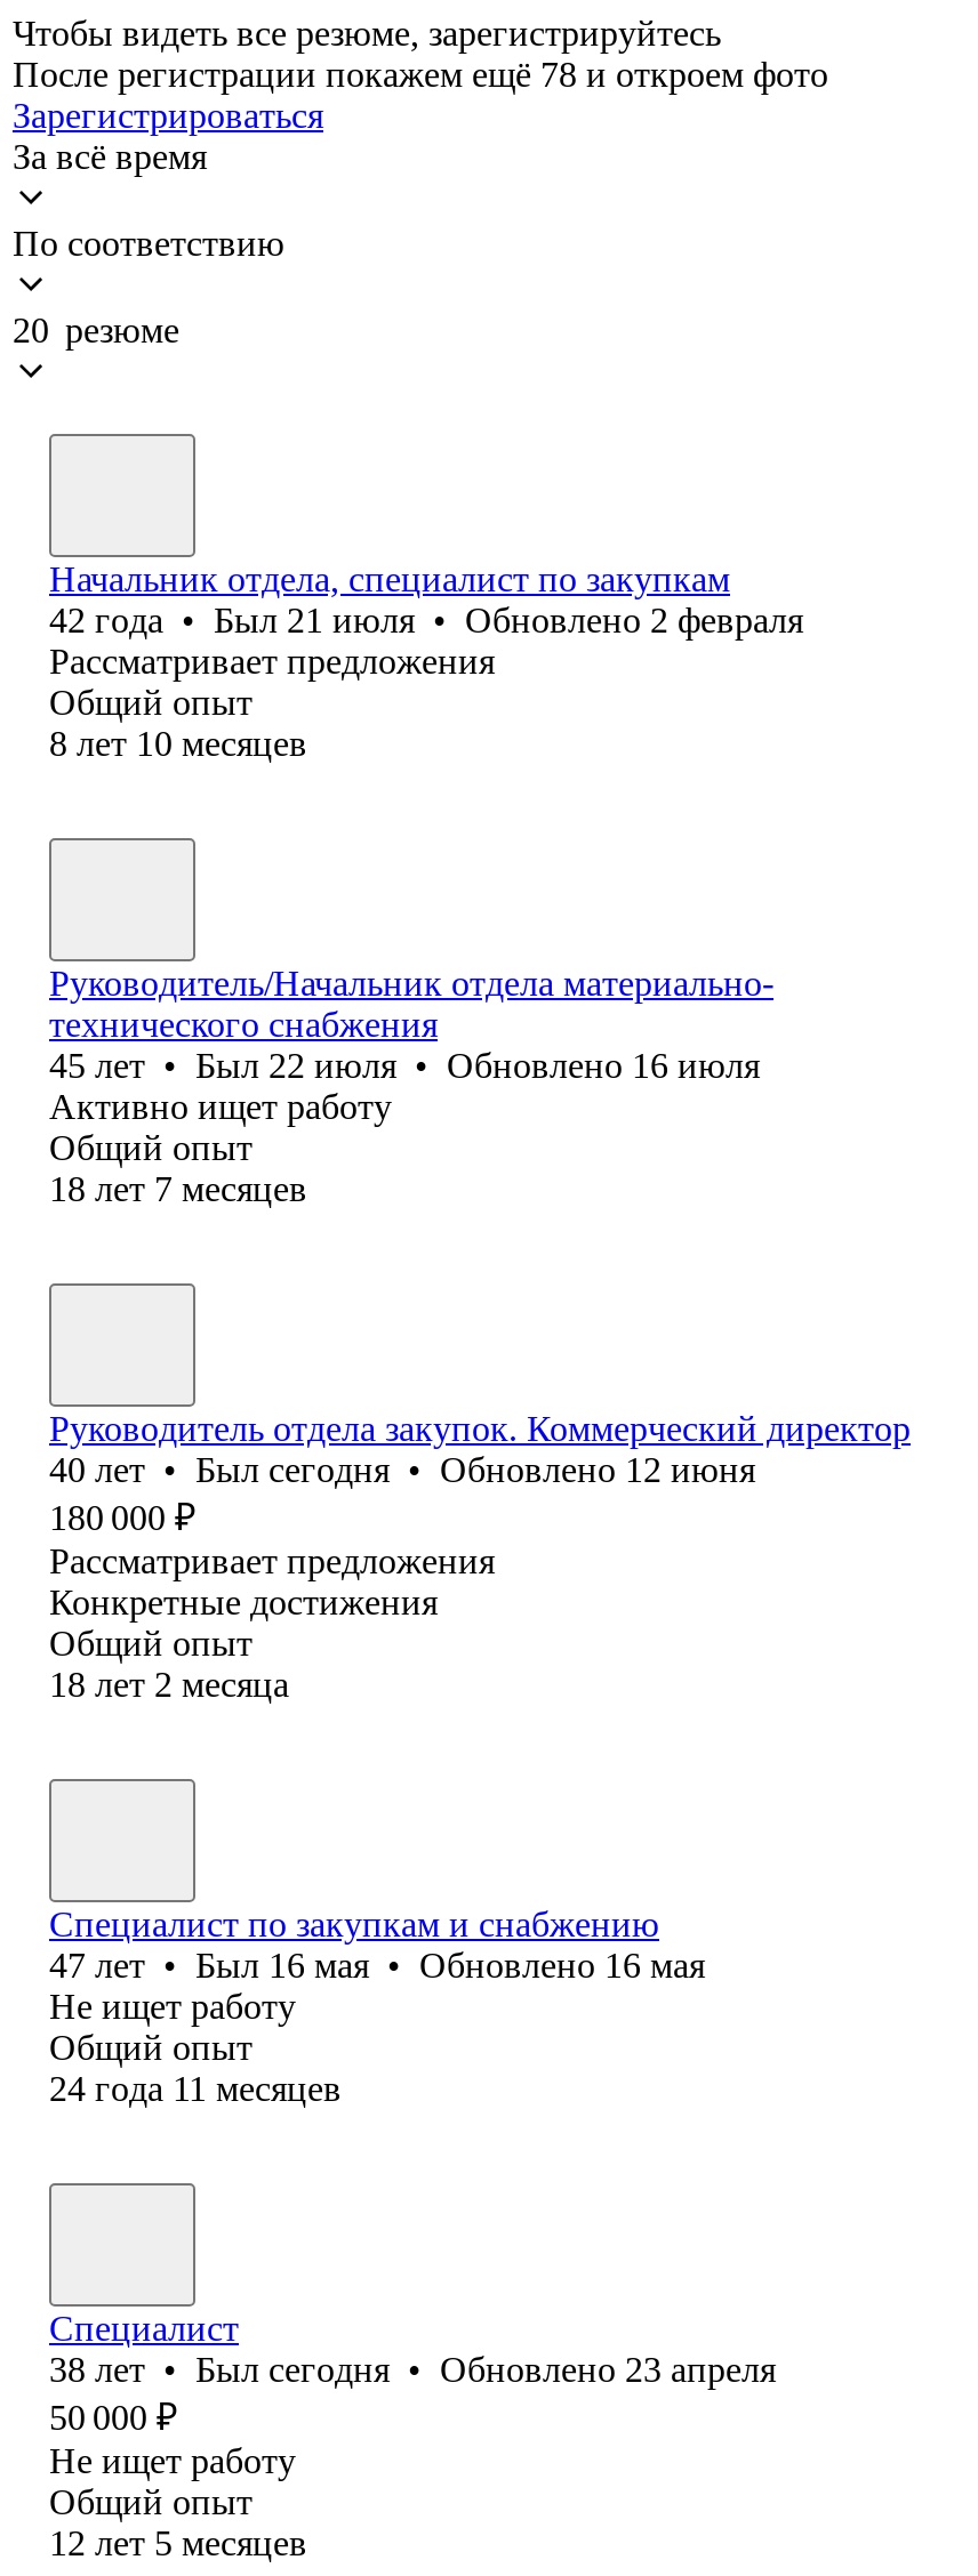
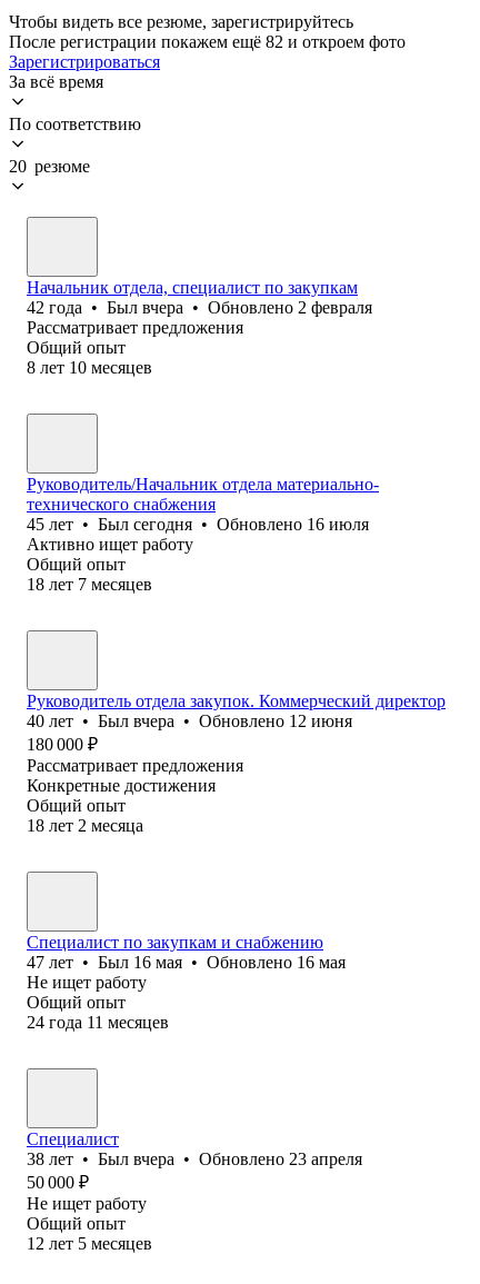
[13,55,828,93] После регистрации покажем ещё 78 и откроем фото -> [9,32,406,51] После регистрации покажем ещё 82 и откроем фото
[49,600,803,639] 42 года • Был 21 июля • Обновлено 2 февраля -> [27,298,372,317] 42 года • Был вчера • Обновлено 2 февраля
[49,1046,760,1085] 45 лет • Был 22 июля • Обновлено 16 июля -> [27,515,369,533] 45 лет • Был сегодня • Обновлено 16 июля
[49,1450,755,1489] 40 лет • Был сегодня • Обновлено 12 июня -> [27,711,352,730] 40 лет • Был вчера • Обновлено 12 июня
[49,2350,776,2389] 38 лет • Был сегодня • Обновлено 23 апреля -> [27,1149,362,1168] 38 лет • Был вчера • Обновлено 23 апреля

